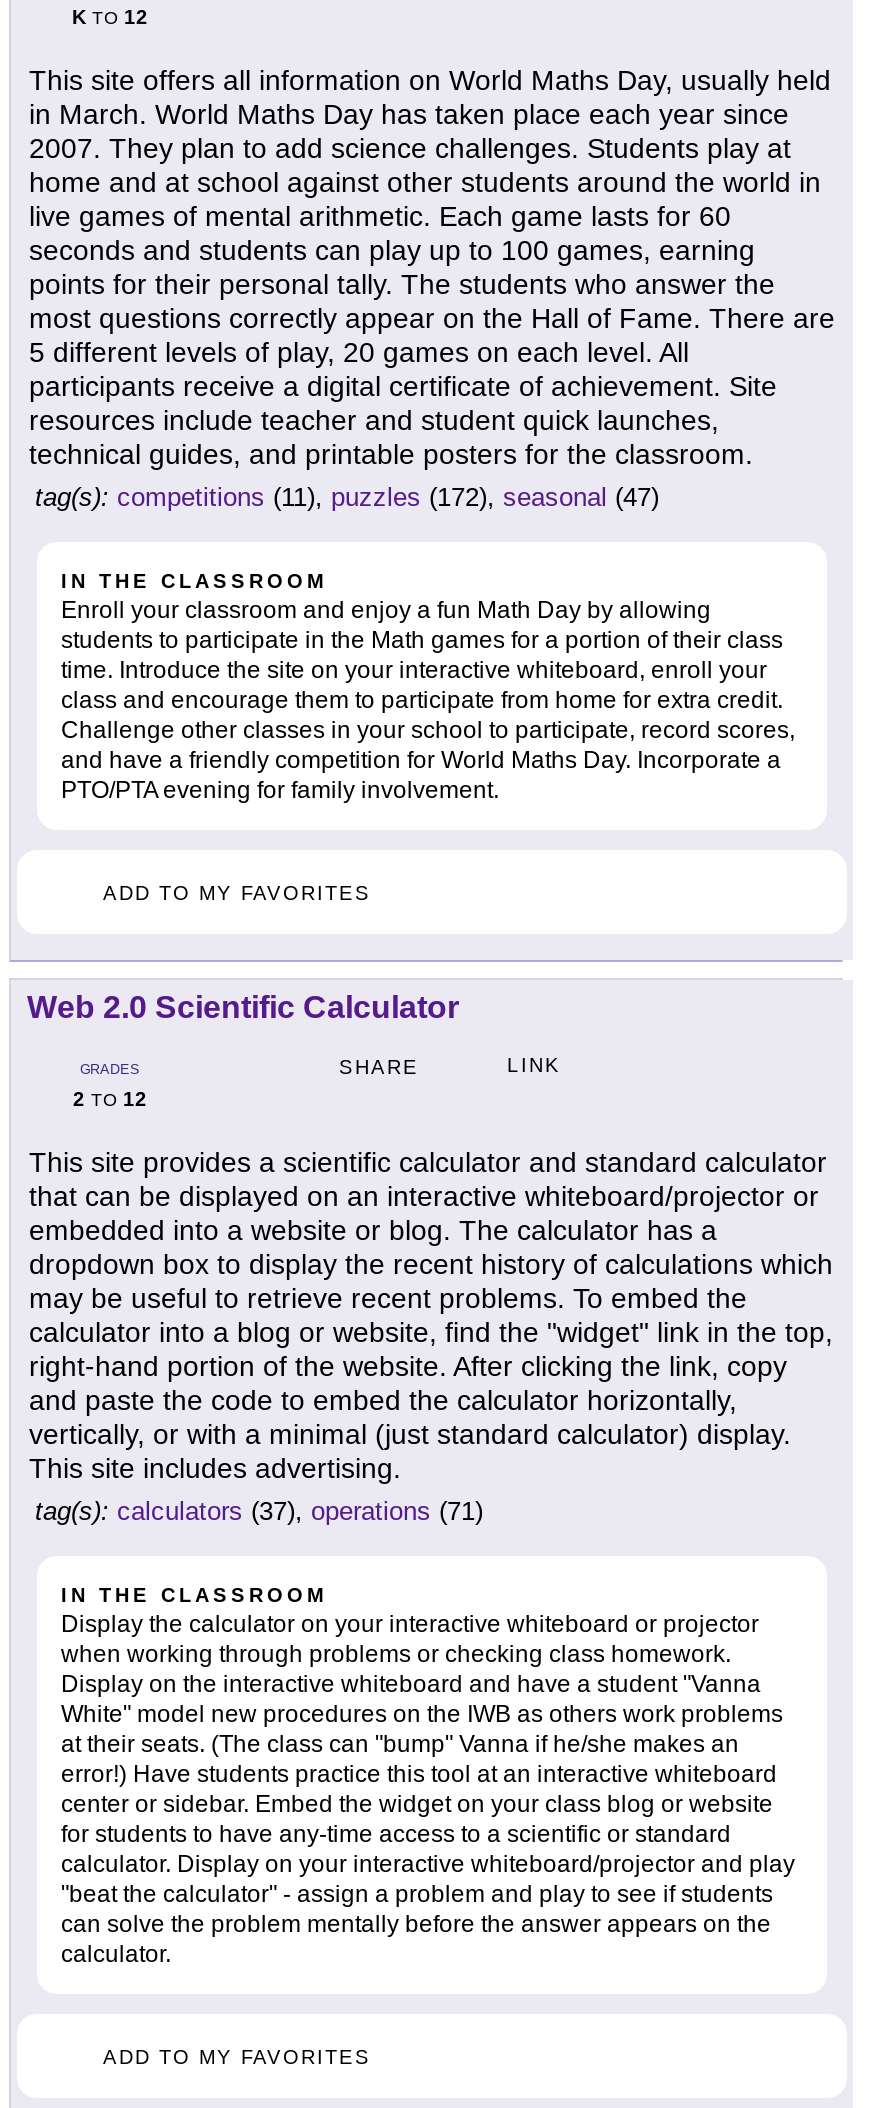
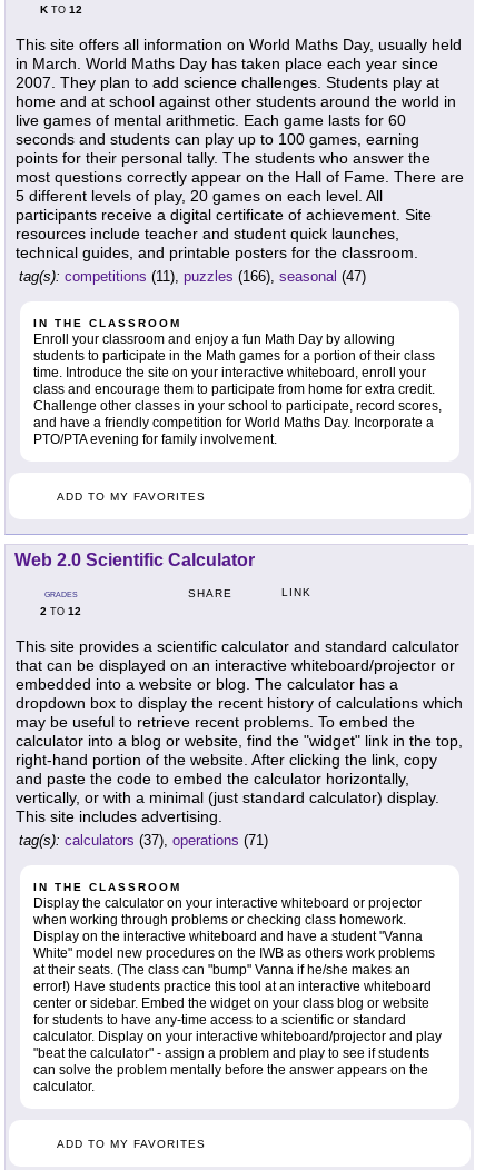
[35,483,659,513] tag(s): competitions (11), puzzles (172), seasonal (47) -> [19,268,366,285] tag(s): competitions (11), puzzles (166), seasonal (47)

